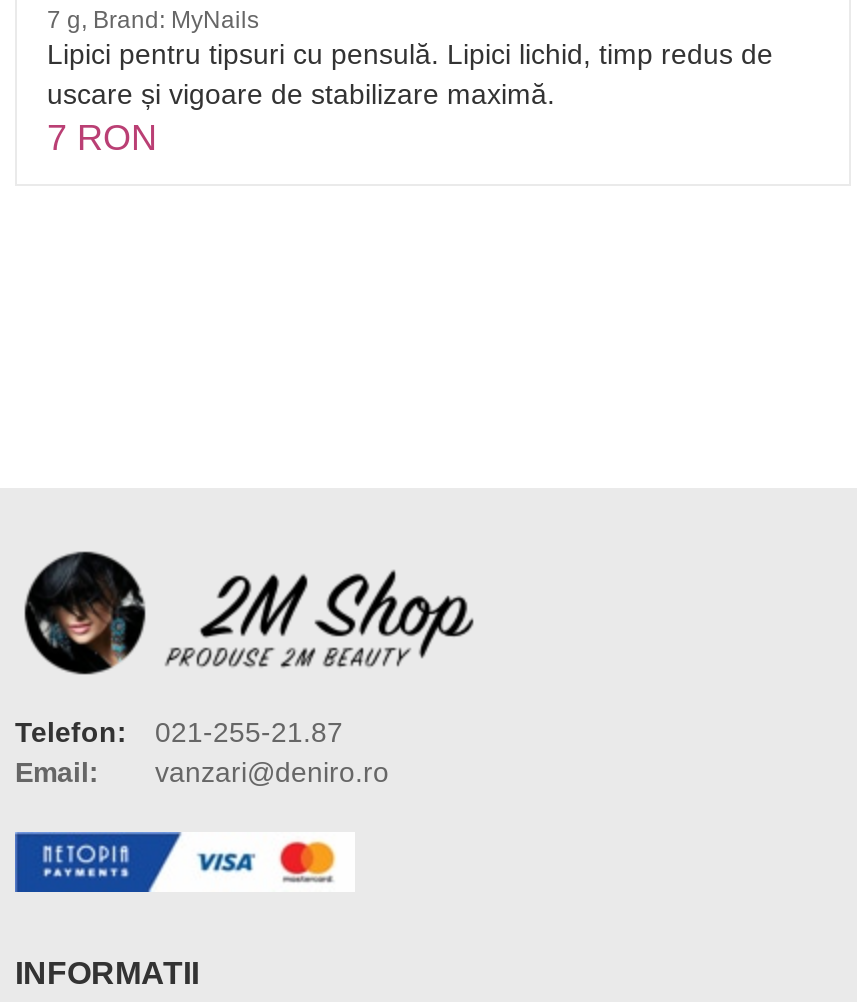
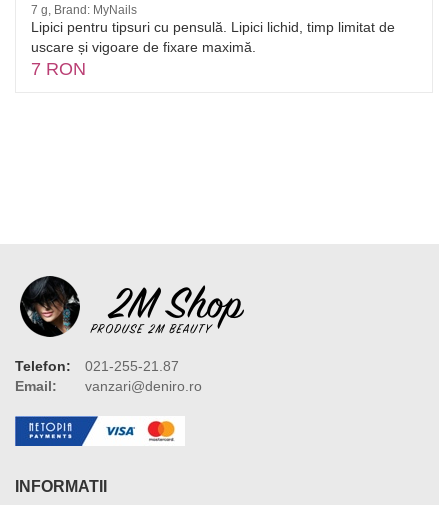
[47,38,773,70] Lipici pentru tipsuri cu pensulă. Lipici lichid, timp redus de -> [31,19,395,35] Lipici pentru tipsuri cu pensulă. Lipici lichid, timp limitat de
[47,78,555,110] uscare și vigoare de stabilizare maximă. -> [31,39,256,55] uscare și vigoare de fixare maximă.

